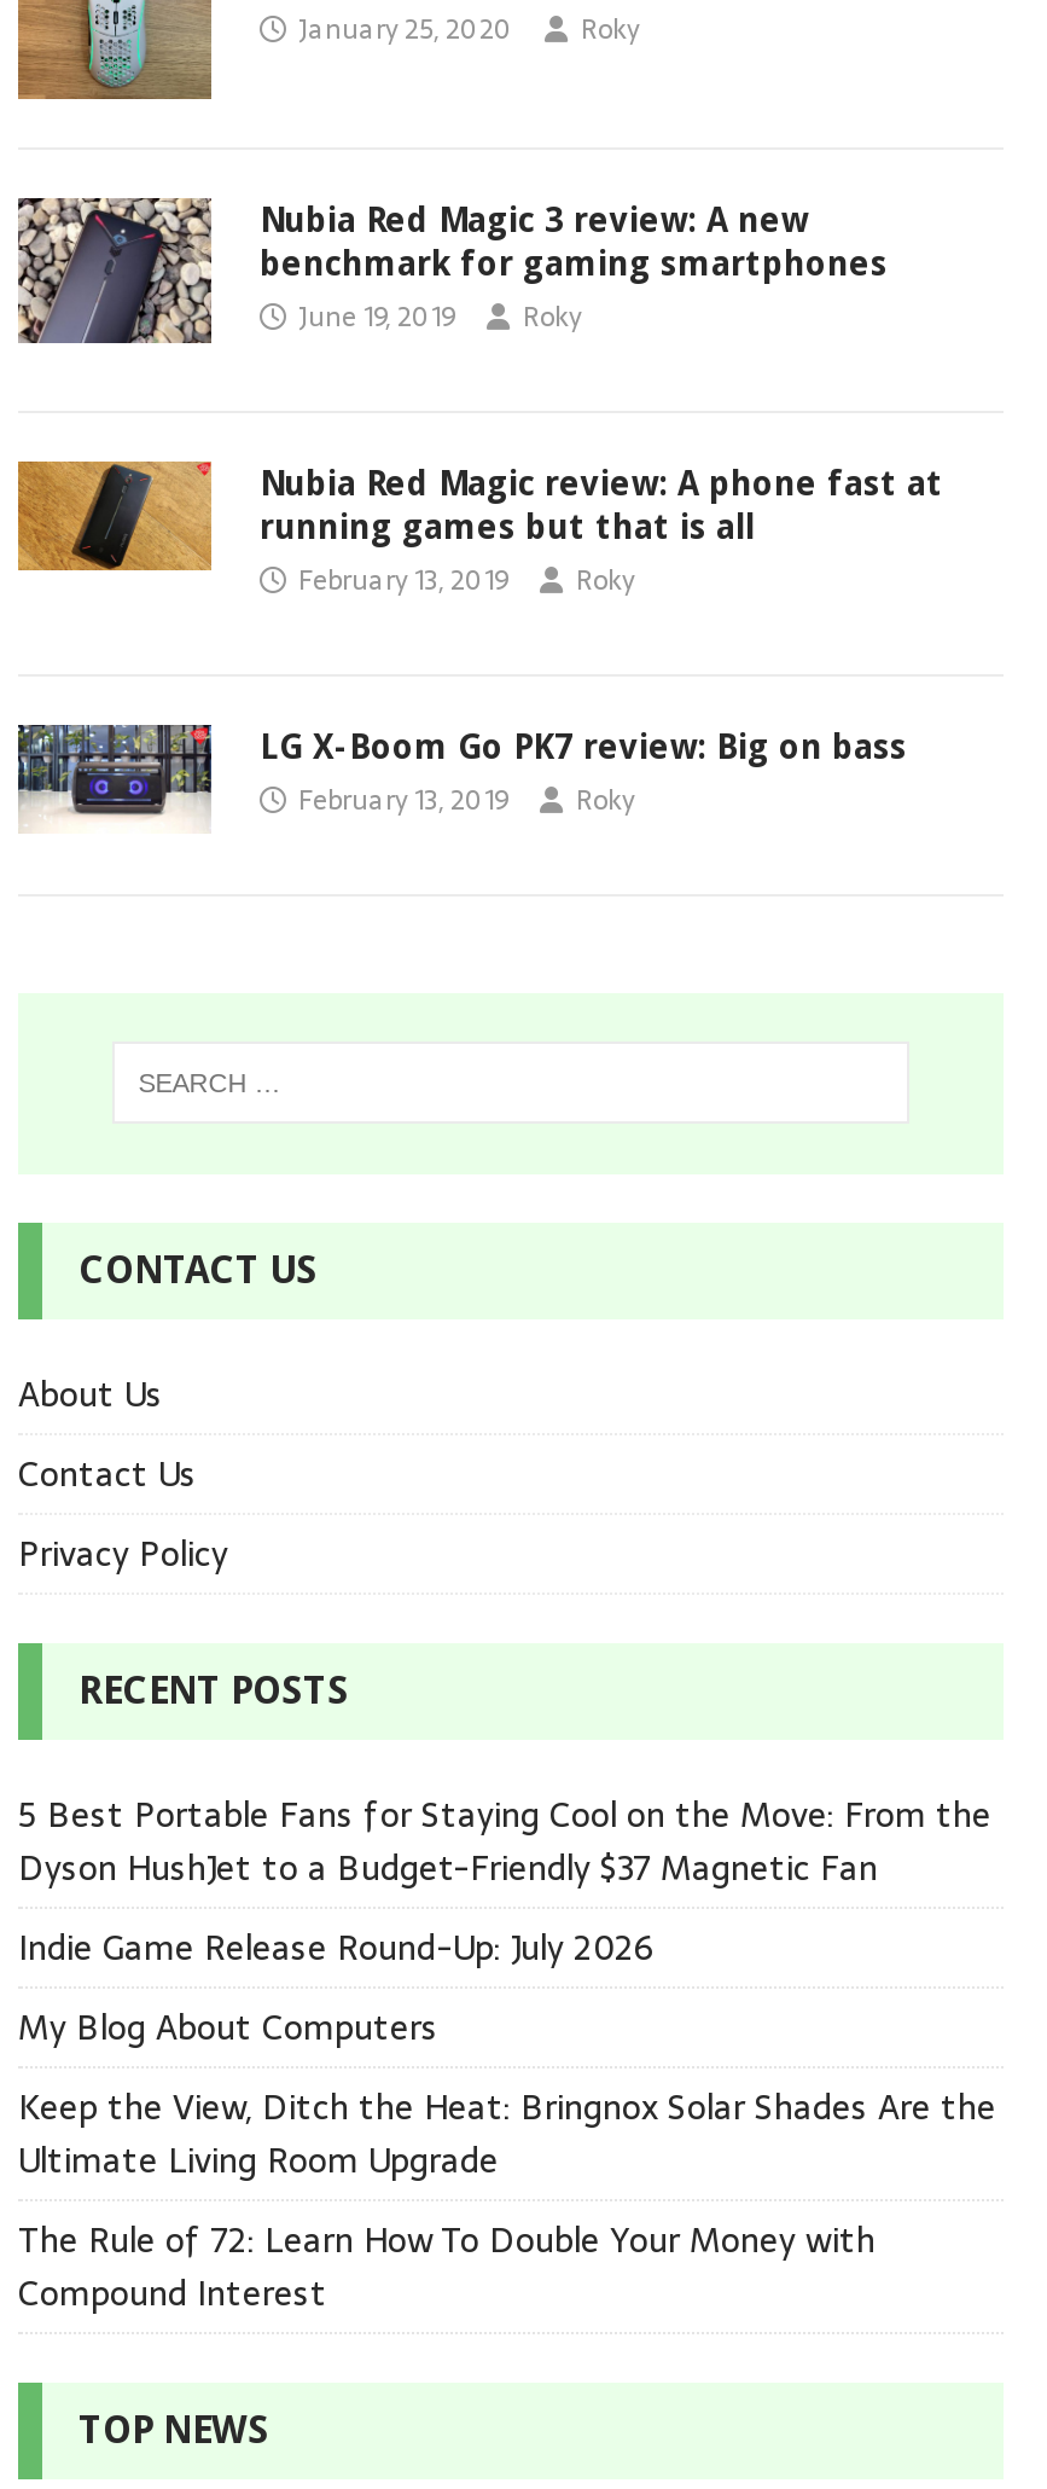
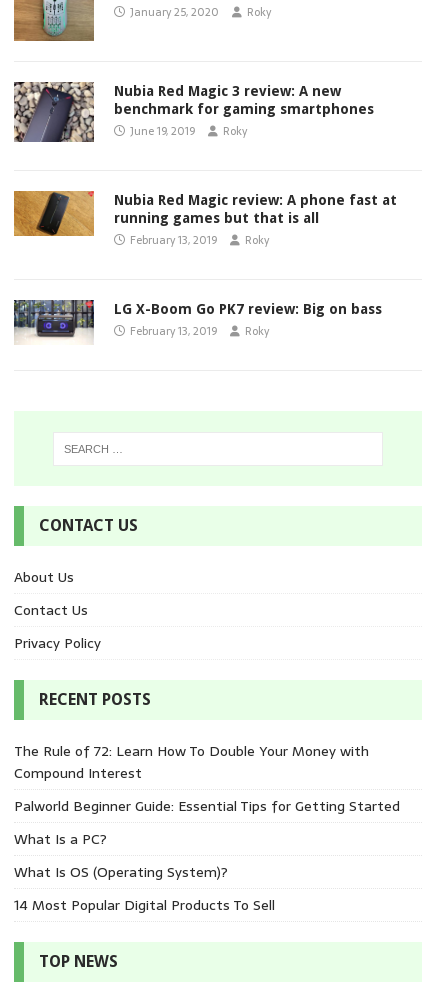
[18,1788,996,2186] 5 Best Portable Fans for Staying Cool on the Move: From the | Dyson HushJet to a Budget-Friendly $37 Magnetic Fan | Indie Game Release Round-Up: July 2026 | My Blog About Computers | Keep the View, Ditch the Heat: Bringnox Solar Shades Are the | Ultimate Living Room Upgrade -> none
moved [18,2213,876,2319] -> [14,740,369,784]: The Rule of 72: Learn How To Double Your Money with | Compound Interest
none -> [14,795,400,916] Palworld Beginner Guide: Essential Tips for Getting Started | What Is a PC? | What Is OS (Operating System)? | 14 Most Popular Digital Products To Sell

